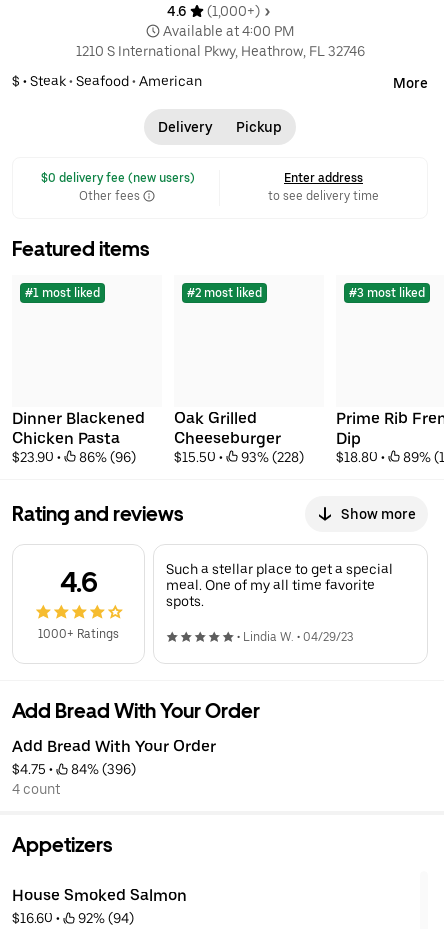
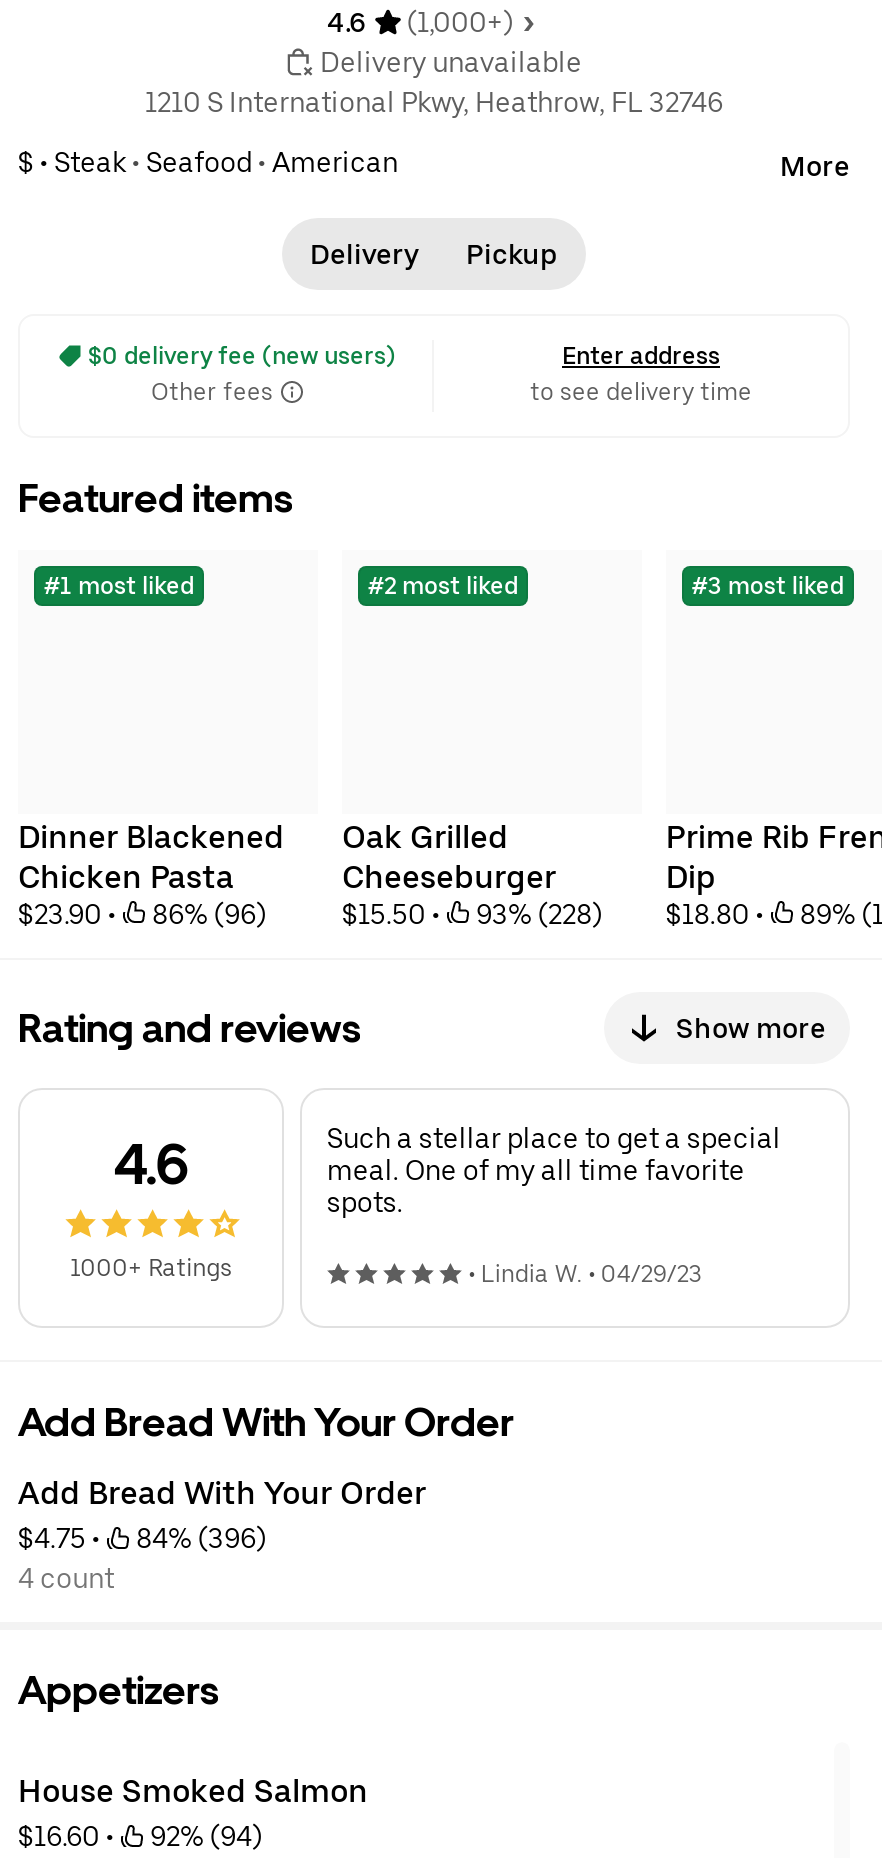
[163,23,294,39] Available at 4:00 PM -> [320,45,582,77] Delivery unavailable

